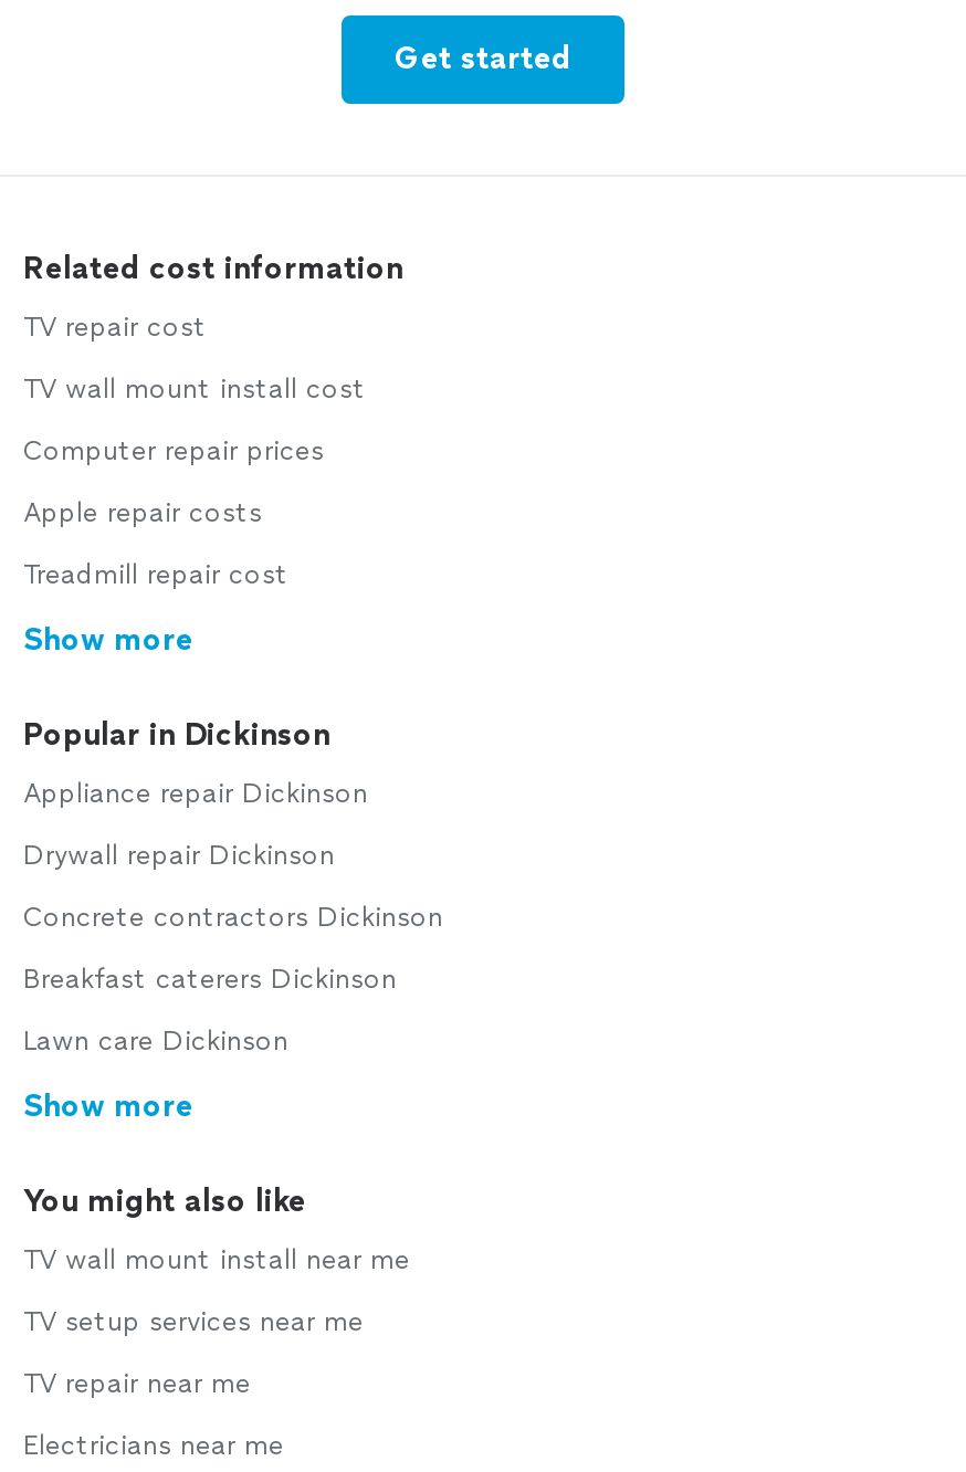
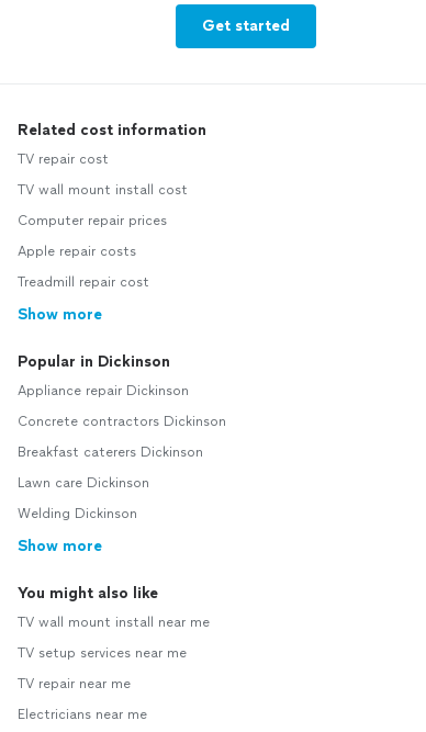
[23,840,335,871] Drywall repair Dickinson -> none
moved [23,902,443,1056] -> [18,414,226,491]: Concrete contractors Dickinson | Breakfast caterers Dickinson | Lawn care Dickinson
none -> [18,506,137,521] Welding Dickinson

